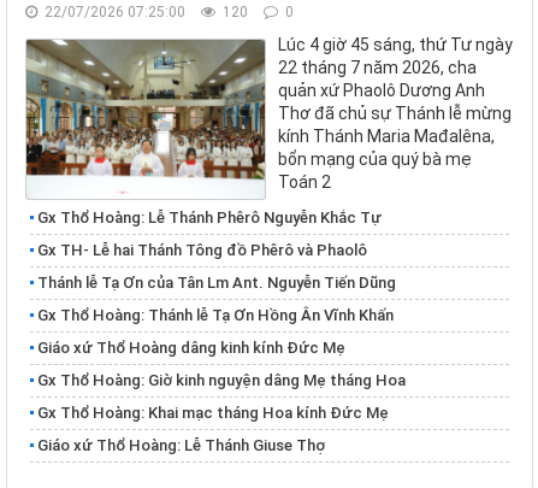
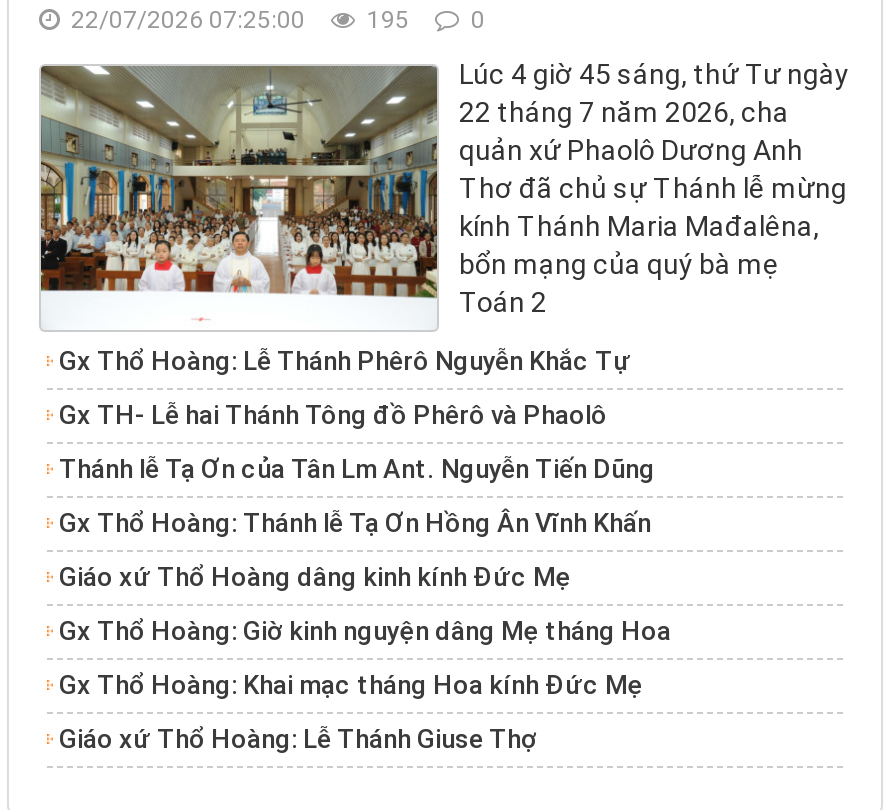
[41,4,294,20] 22/07/2026 07:25:00 120 0 -> [65,6,485,34] 22/07/2026 07:25:00 195 0

